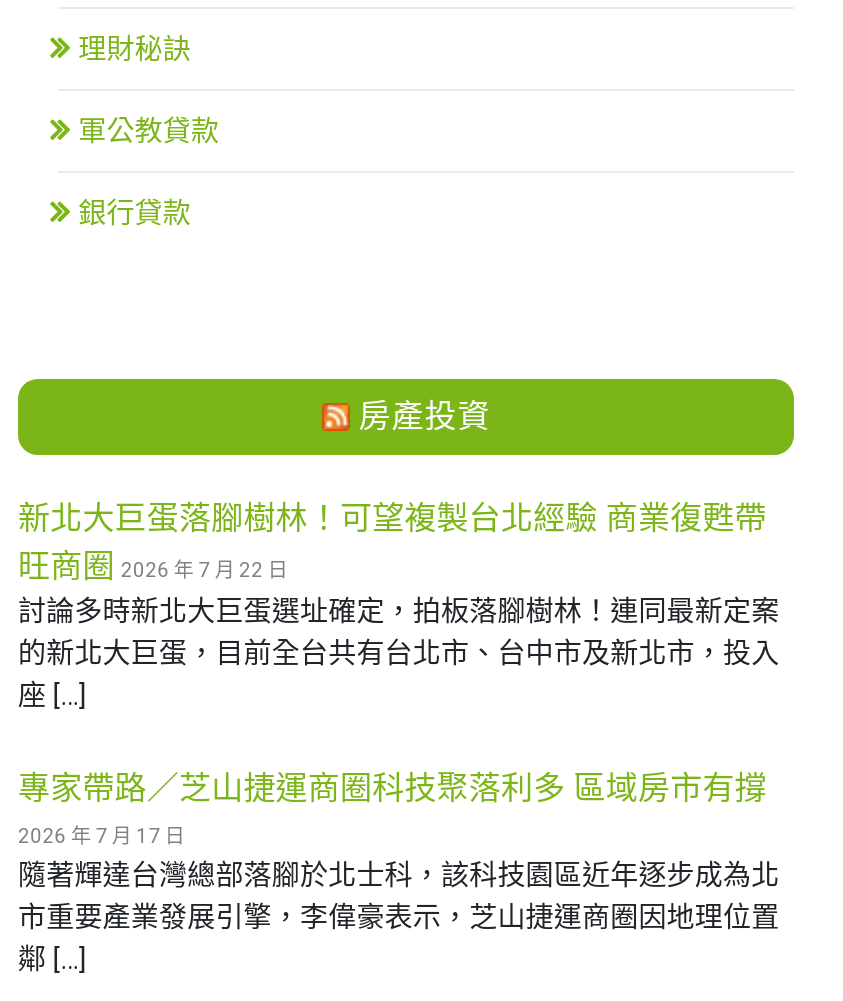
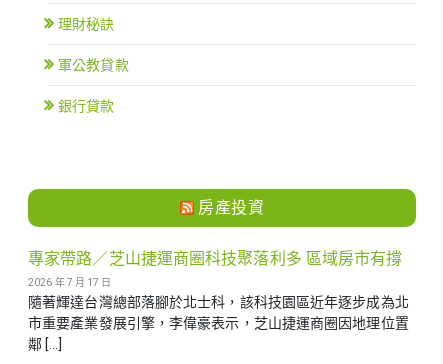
[18,498,779,710] 新北大巨蛋落腳樹林！可望複製台北經驗 商業復甦帶 | 旺商圈 2026 年 7 月 22 日 | 討論多時新北大巨蛋選址確定，拍板落腳樹林！連同最新定案 | 的新北大巨蛋，目前全台共有台北市、台中市及新北市，投入 | 座 […] -> none

